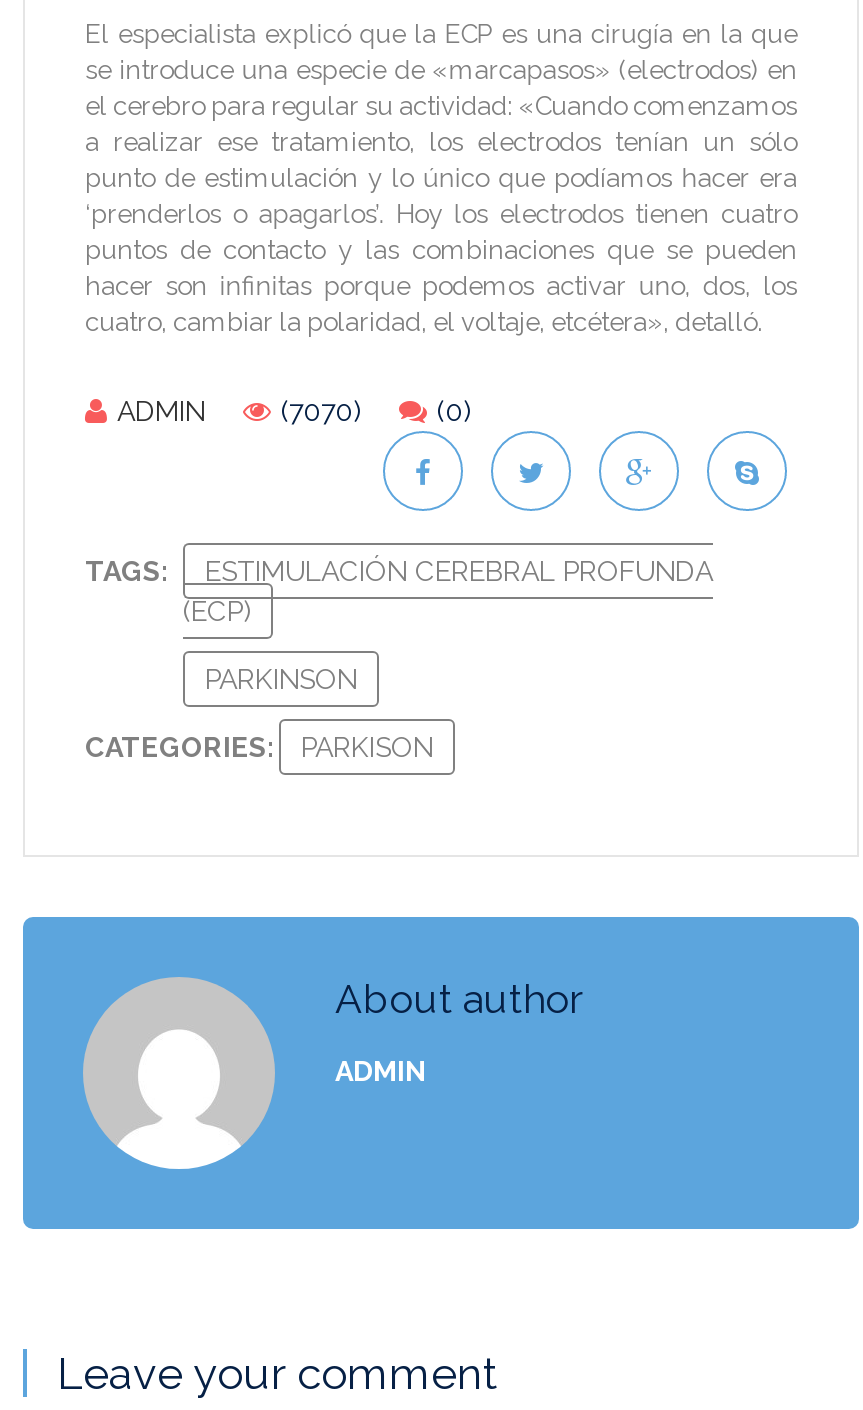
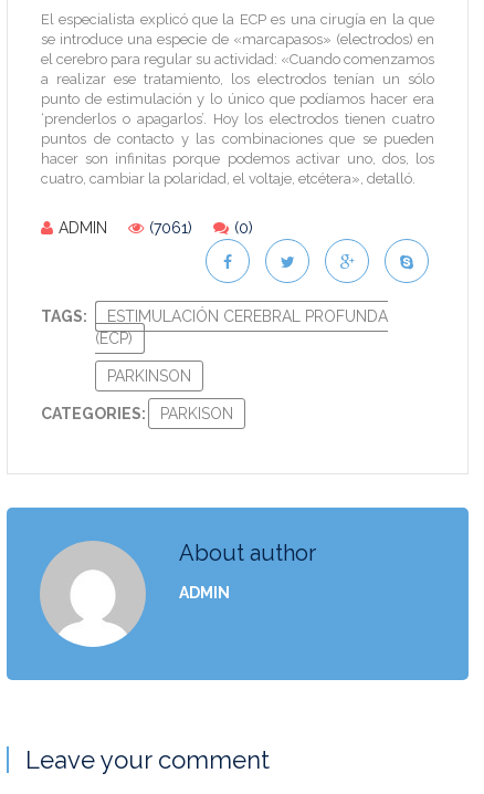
[281,395,369,427] (7070) -> [149,219,197,237] (7061)

